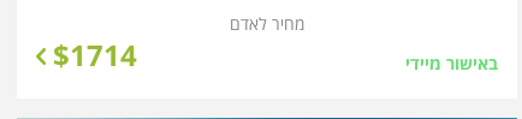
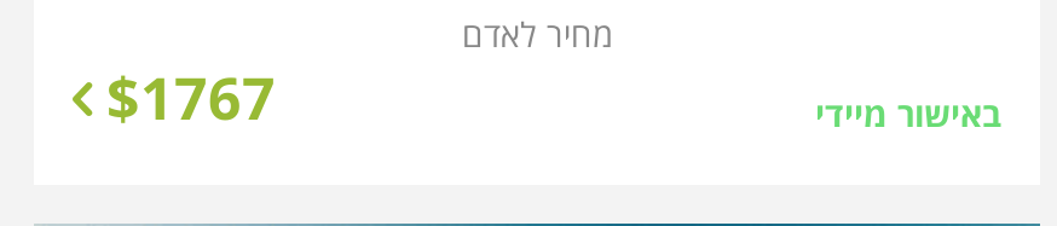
[53,35,137,75] $1714 -> [106,57,276,137] $1767

